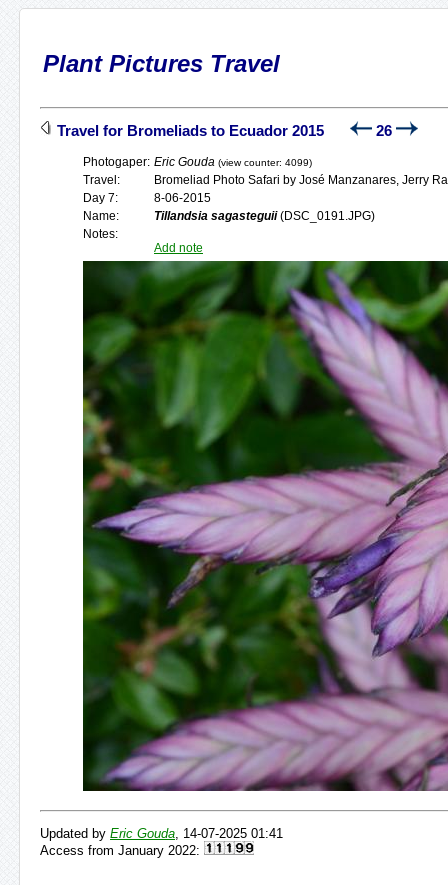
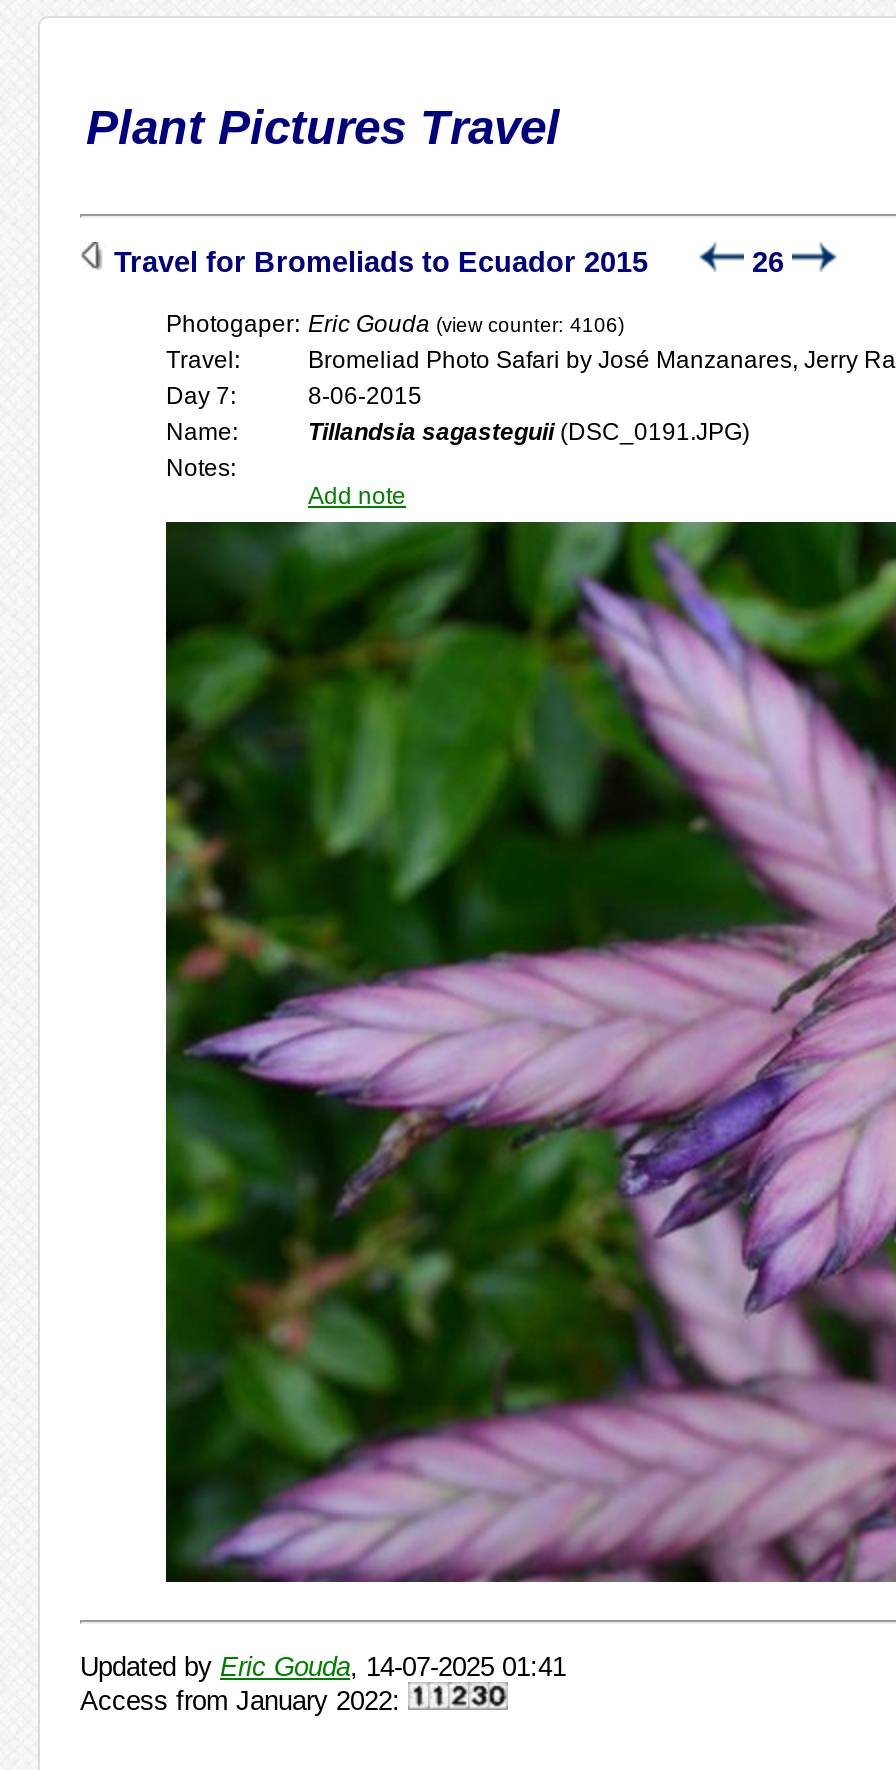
[83,155,312,169] Photogaper: Eric Gouda (view counter: 4099) -> [166,310,624,338] Photogaper: Eric Gouda (view counter: 4106)

